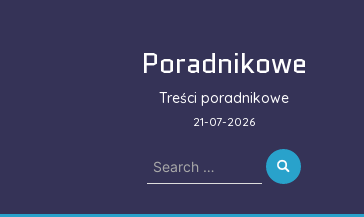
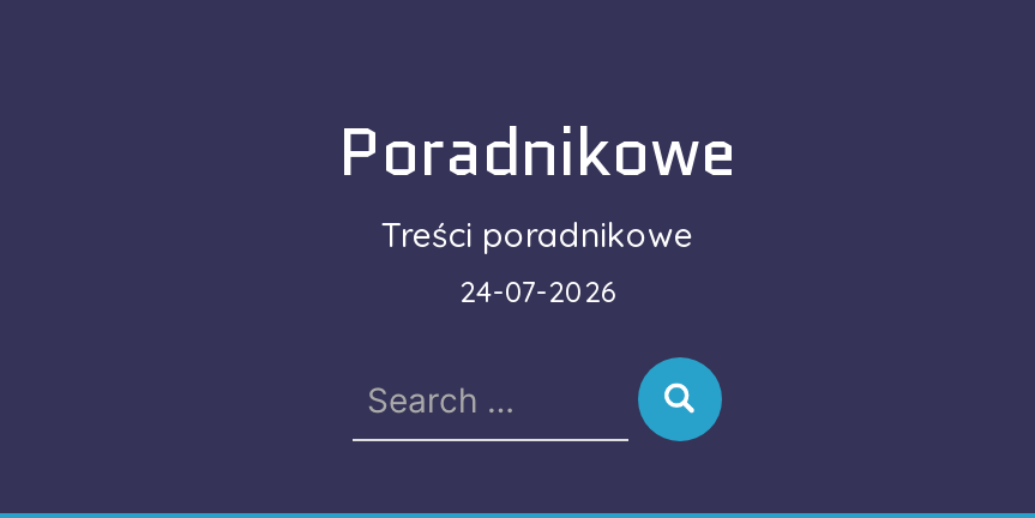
[193,114,255,129] 21-07-2026 -> [459,273,615,309] 24-07-2026

